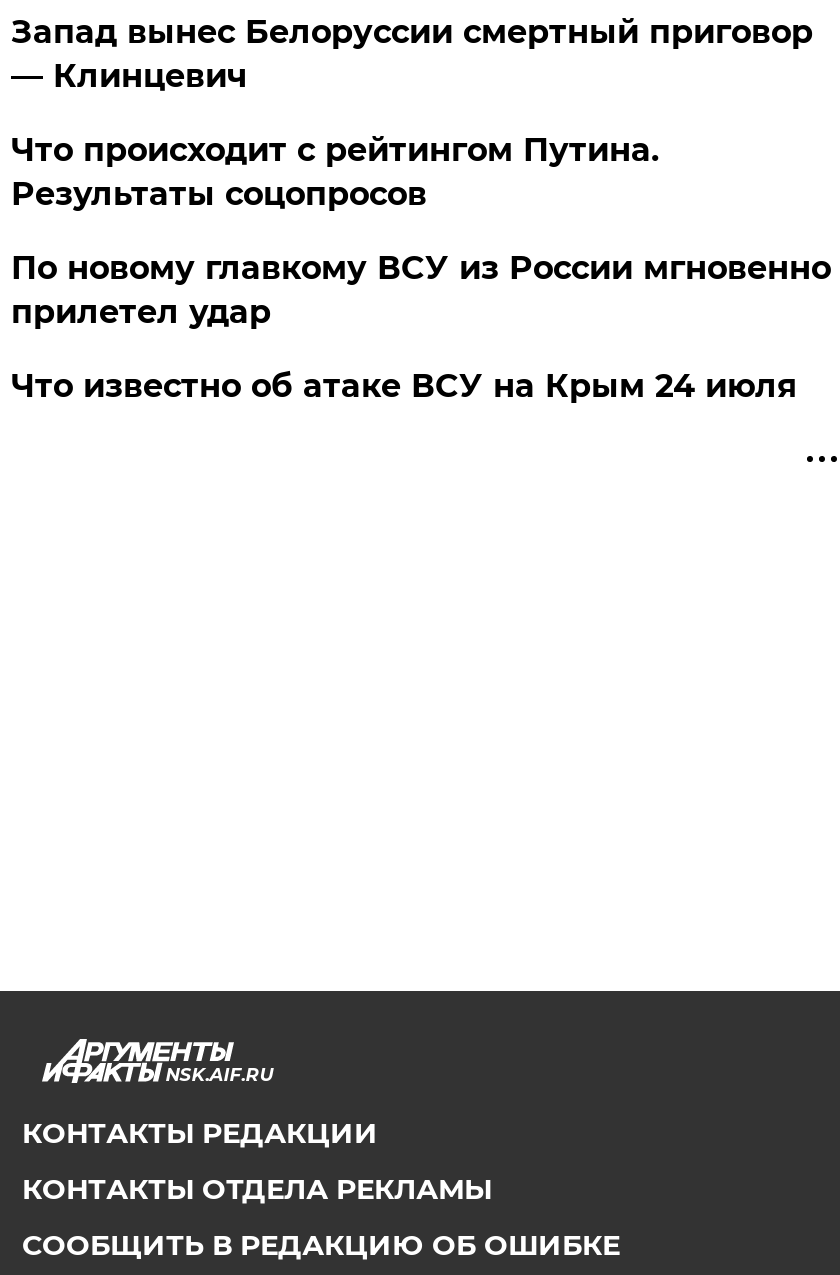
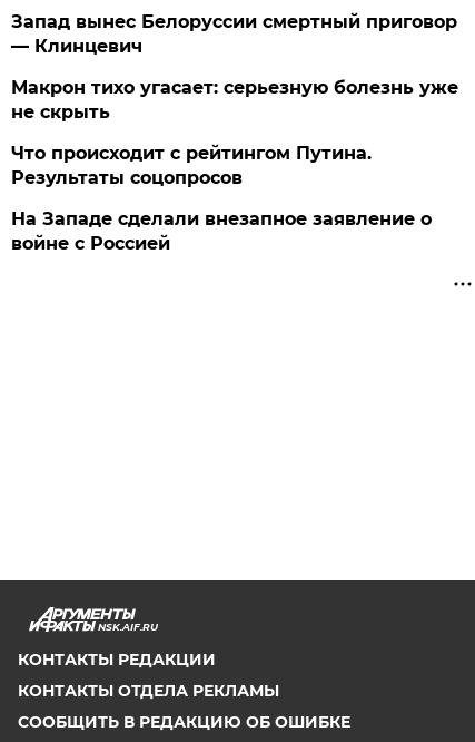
none -> [12,77,459,123] Макрон тихо угасает: серьезную болезнь уже | не скрыть
moved [11,131,659,213] -> [12,143,372,188]: Что происходит с рейтингом Путина. | Результаты соцопросов
[11,249,831,405] По новому главкому ВСУ из России мгновенно | прилетел удар | Что известно об атаке ВСУ на Крым 24 июля -> [12,208,432,254] На Западе сделали внезапное заявление о | войне с Россией

